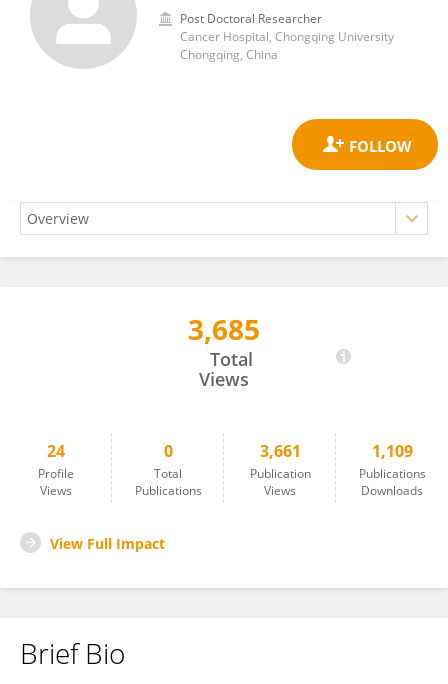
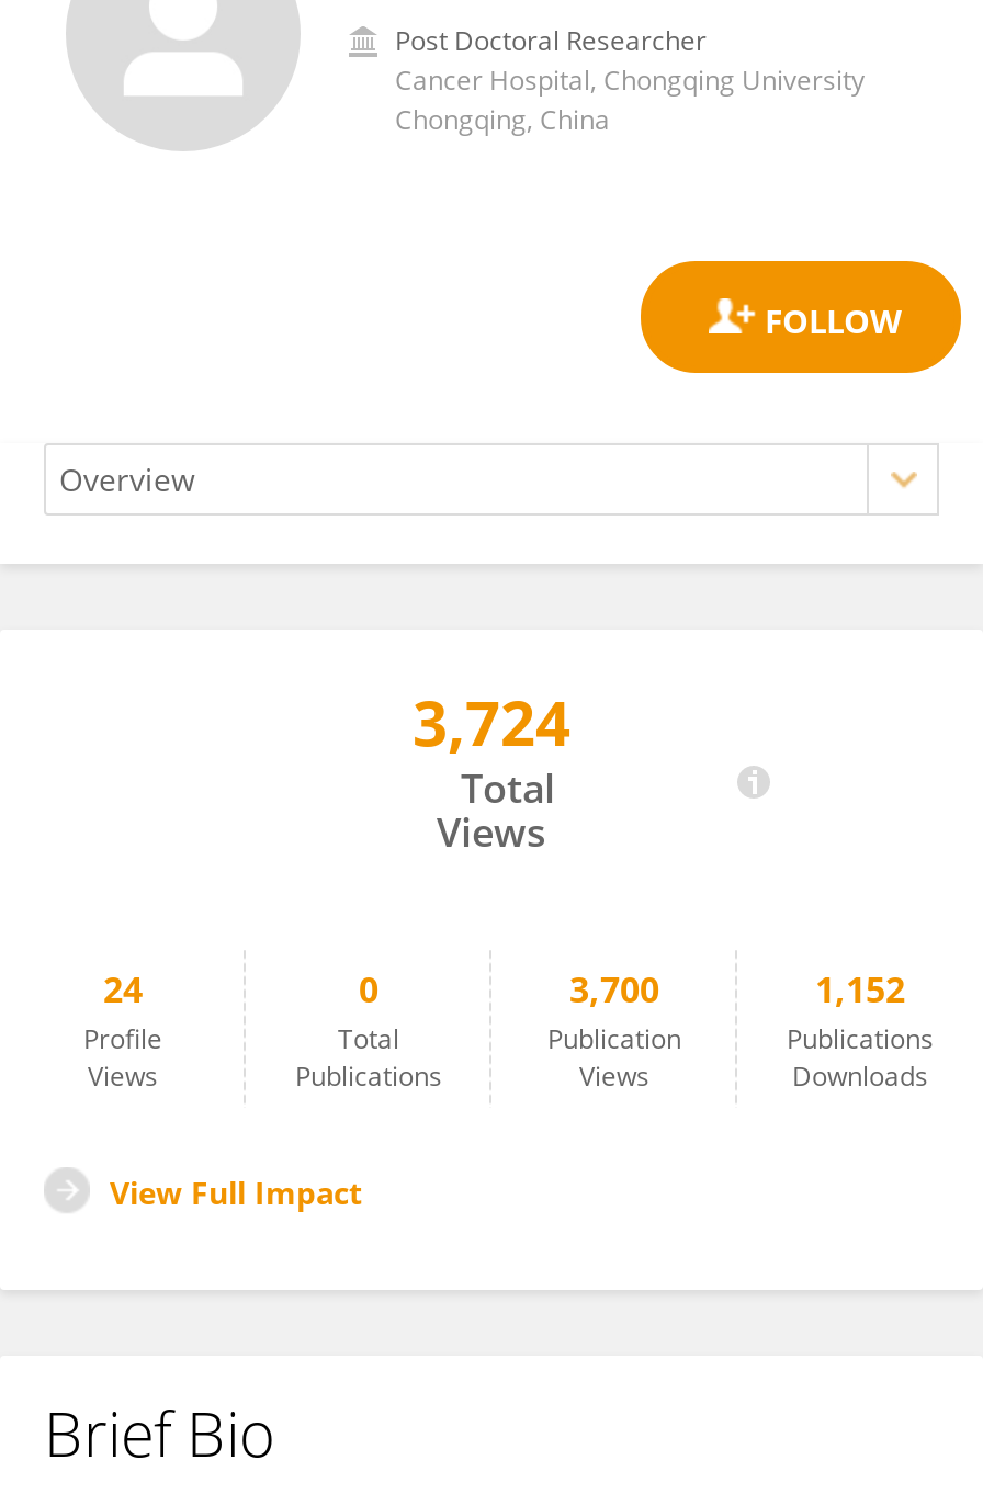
[188,310,260,348] 3,685 -> [413,680,570,763] 3,724
[259,440,300,462] 3,661 -> [569,965,659,1014] 3,700
[371,440,412,462] 1,109 -> [815,965,905,1014] 1,152

